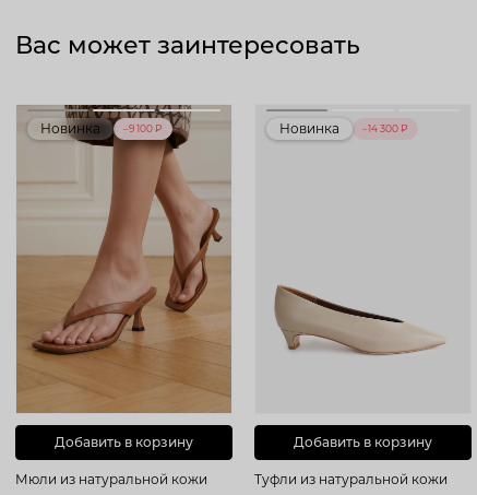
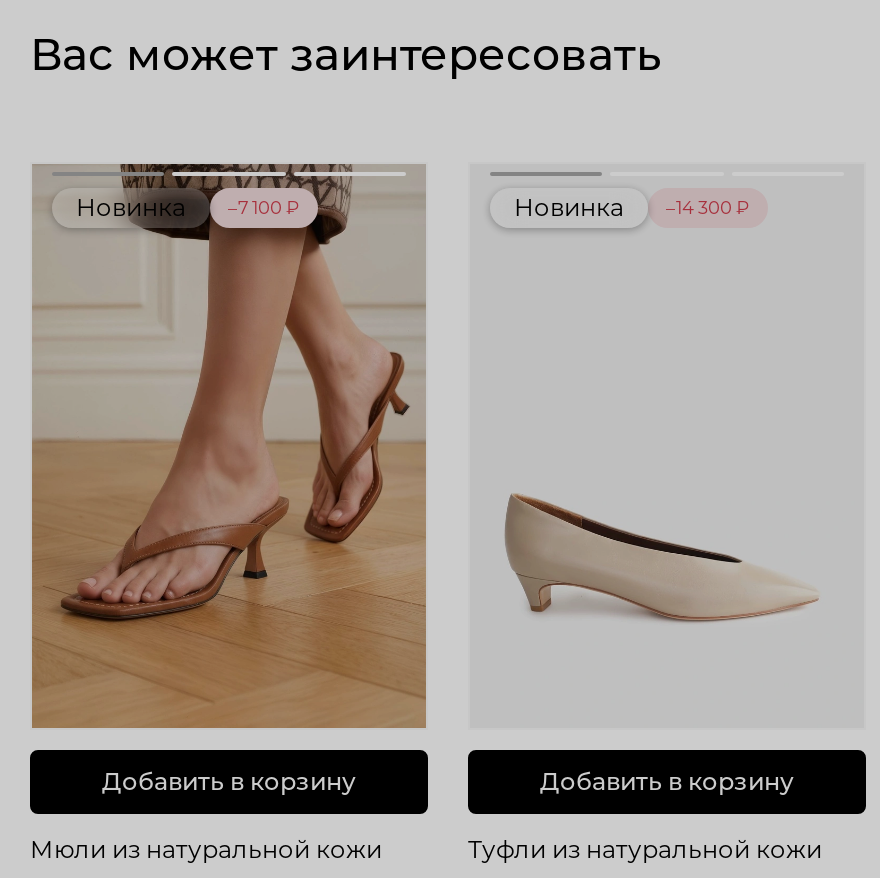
[123,122,163,134] –9 100 ₽ -> [228,195,300,217] –7 100 ₽

